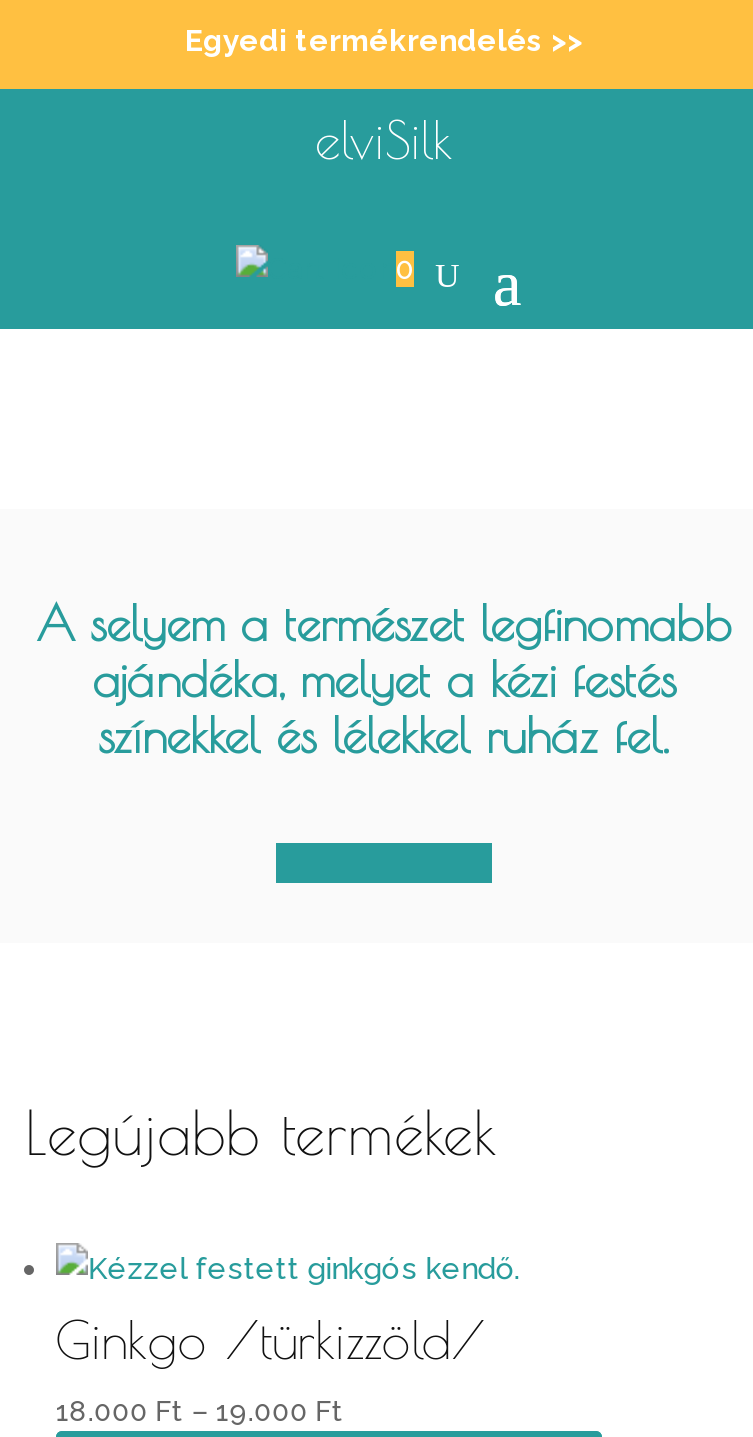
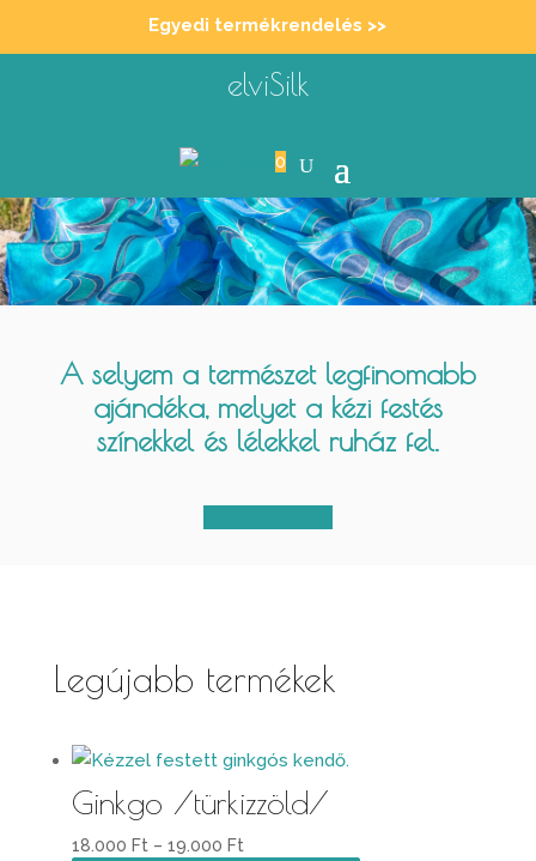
none -> [4,196,532,307] [image]

